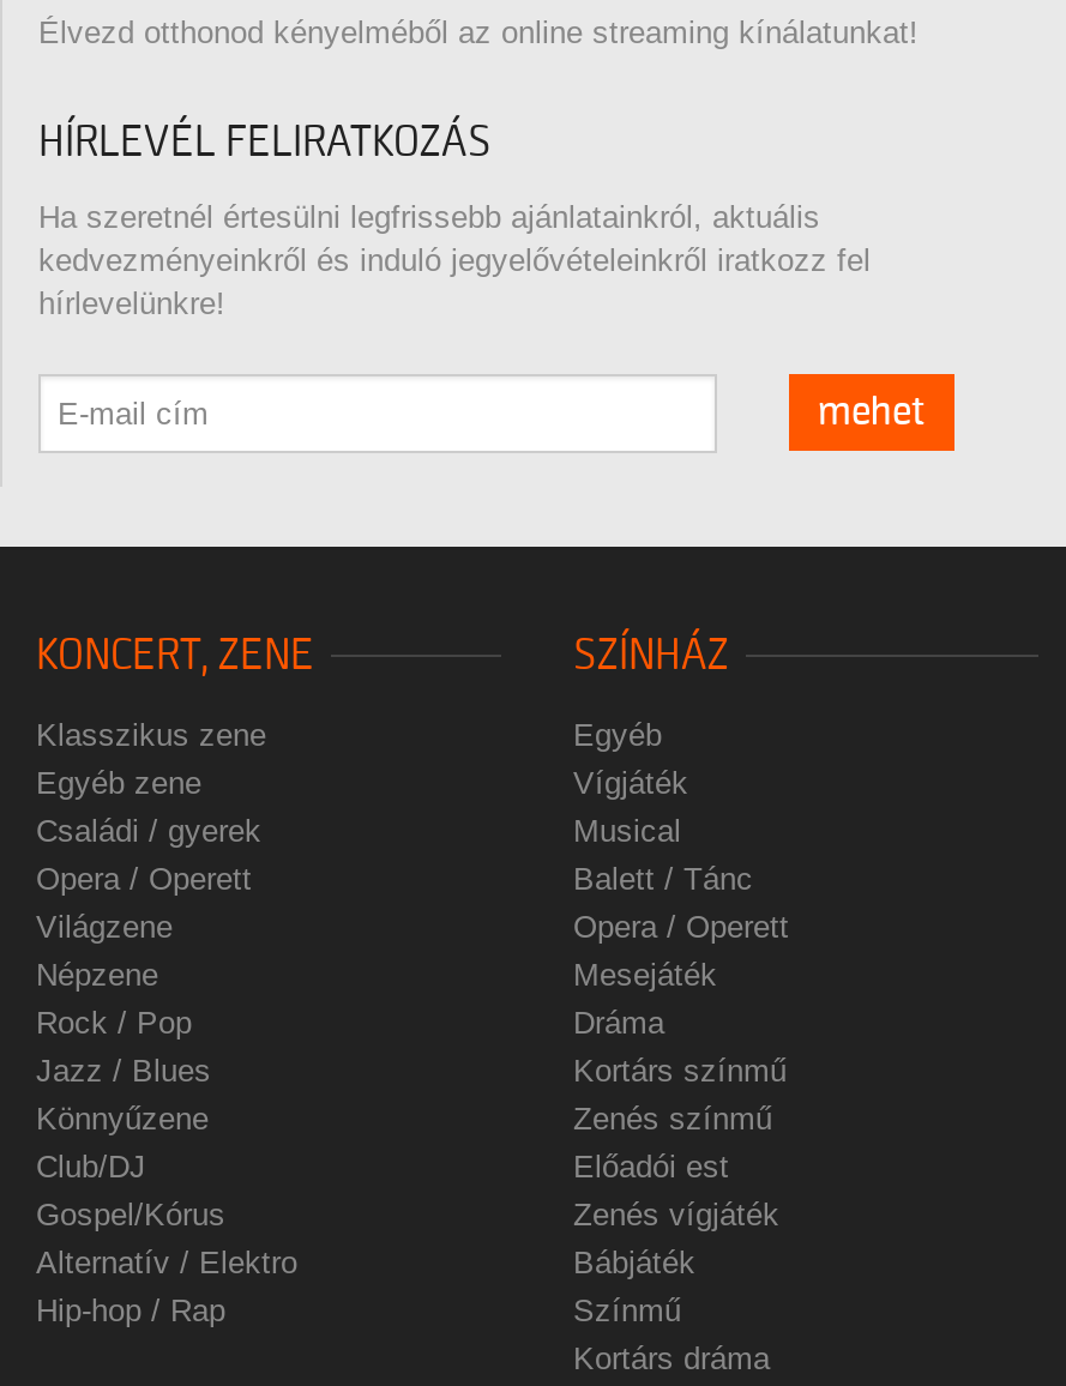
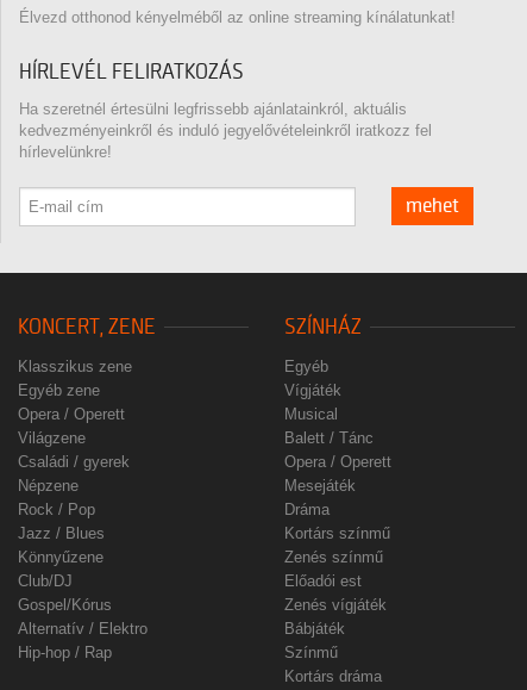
moved [36,814,261,850] -> [18,453,130,471]: Családi / gyerek
moved [36,862,252,946] -> [18,406,125,447]: Opera / Operett | Világzene

